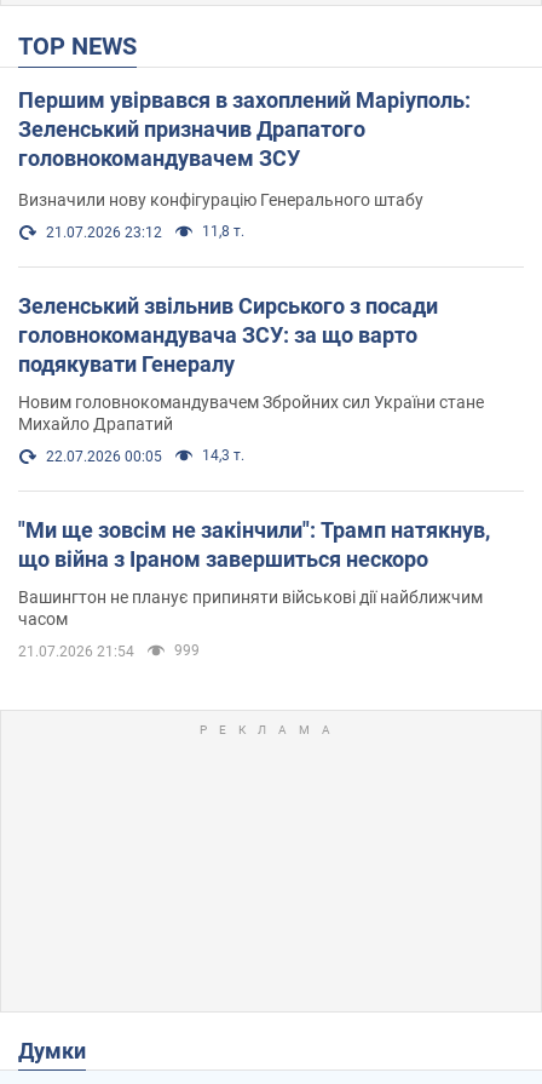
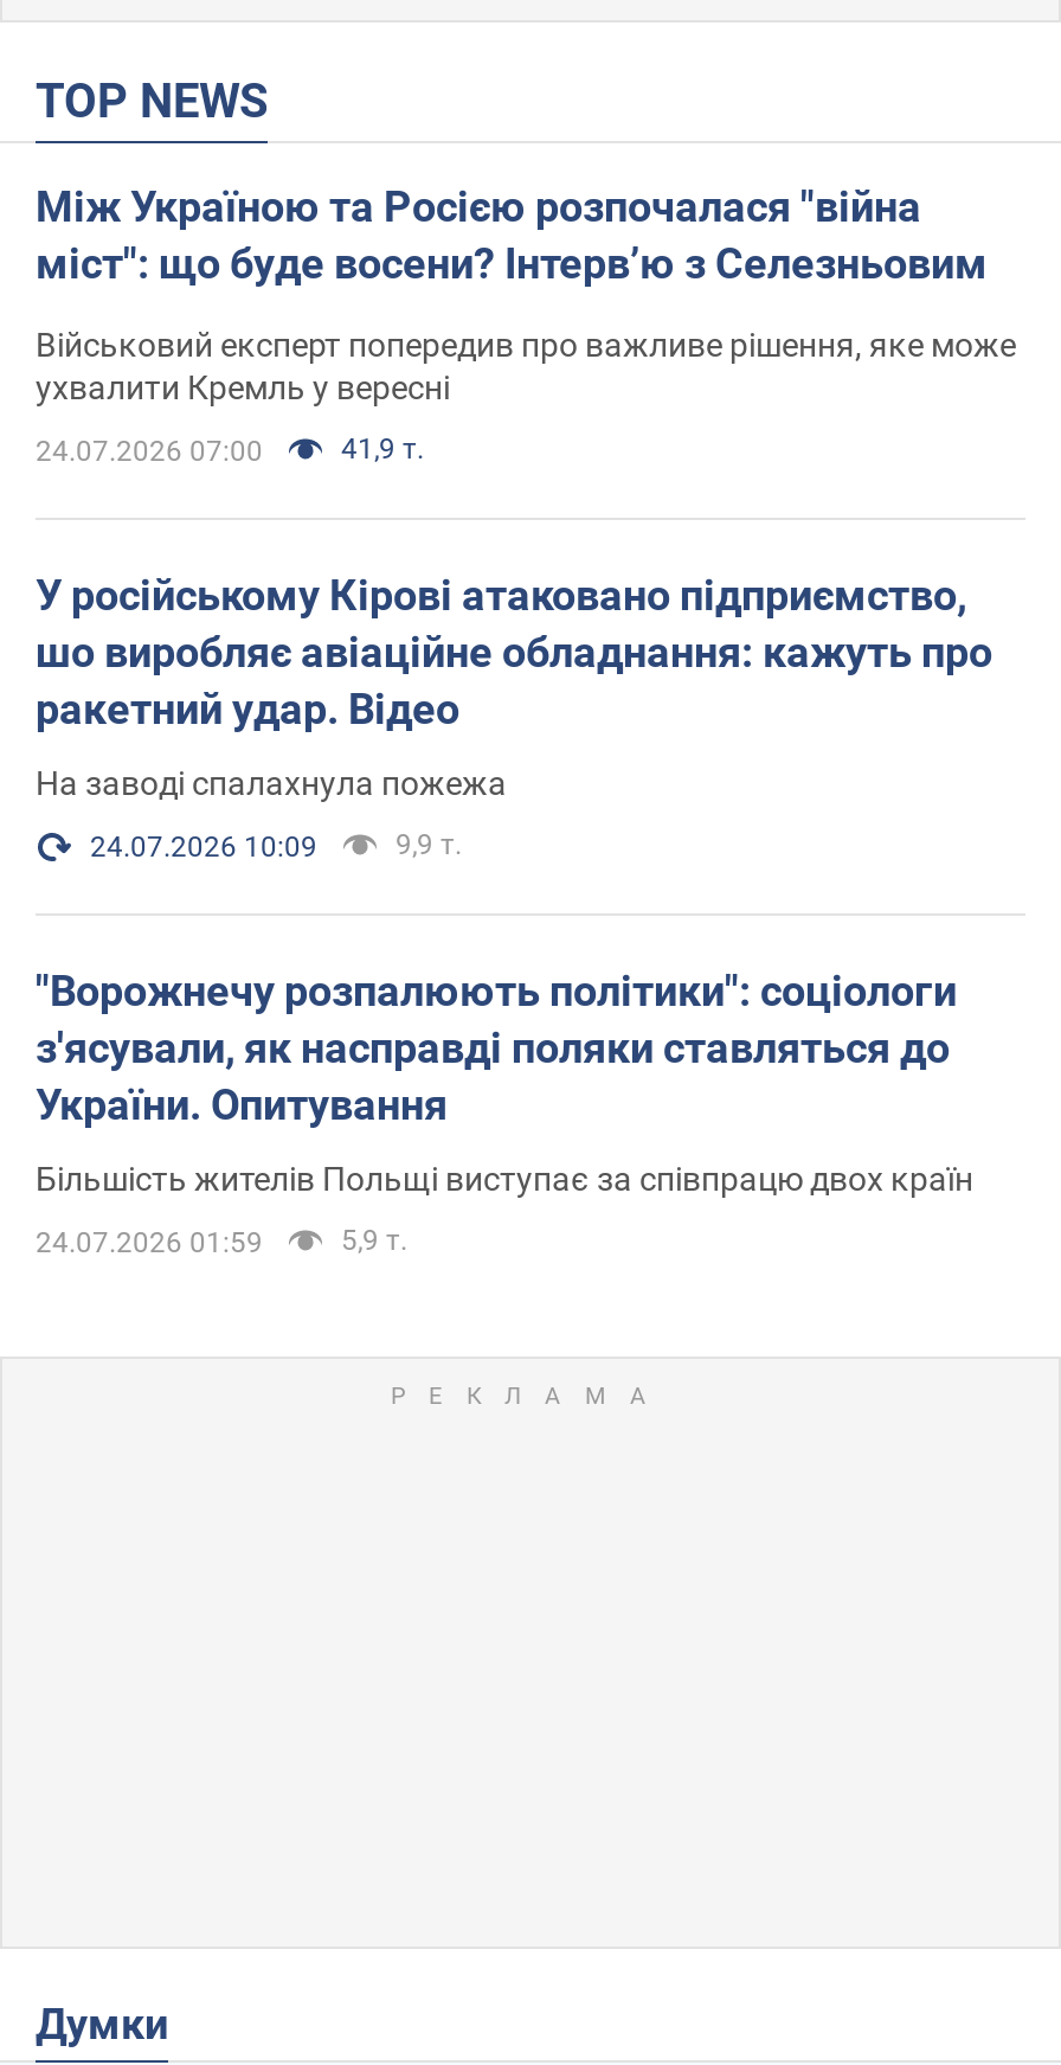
[18,87,471,171] Першим увірвався в захоплений Маріуполь: | Зеленський призначив Драпатого | головнокомандувачем ЗСУ -> [36,181,988,288] Між Україною та Росією розпочалася "війна | міст": що буде восени? Інтерв’ю з Селезньовим
[18,190,423,209] Визначили нову конфігурацію Генерального штабу -> [36,326,1016,406] Військовий експерт попередив про важливе рішення, яке може | ухвалити Кремль у вересні
[46,223,244,241] 21.07.2026 23:12 | 11,8 т. -> [36,432,424,468] 24.07.2026 07:00 | 41,9 т.
[18,293,438,377] Зеленський звільнив Сирського з посади | головнокомандувача ЗСУ: за що варто | подякувати Генералу -> [36,570,992,733] У російському Кірові атаковано підприємство, | шо виробляє авіаційне обладнання: кажуть про | ракетний удар. Відео
[18,392,484,433] Новим головнокомандувачем Збройних сил України стане | Михайло Драпатий -> [36,764,507,802] На заводі спалахнула пожежа
[46,447,244,465] 22.07.2026 00:05 | 14,3 т. -> [90,828,462,863] 24.07.2026 10:09 | 9,9 т.
[18,517,490,572] "Ми ще зовсім не закінчили": Трамп натякнув, | що війна з Іраном завершиться нескоро -> [36,965,957,1129] "Ворожнечу розпалюють політики": соціологи | з'ясували, як насправді поляки ставляться до | України. Опитування
[18,587,483,628] Вашингтон не планує припиняти військові дії найближчим | часом -> [36,1160,973,1198] Більшість жителів Польщі виступає за співпрацю двох країн
[18,642,200,660] 21.07.2026 21:54 | 999 -> [36,1224,407,1259] 24.07.2026 01:59 | 5,9 т.

